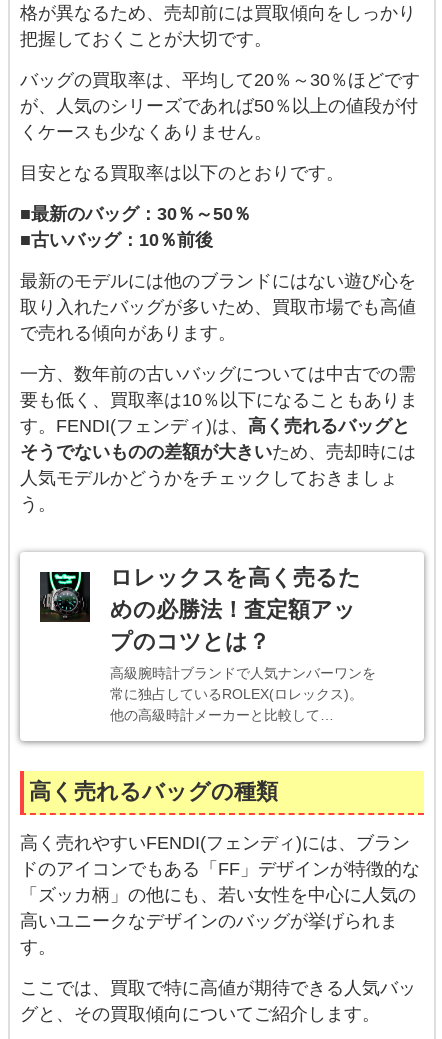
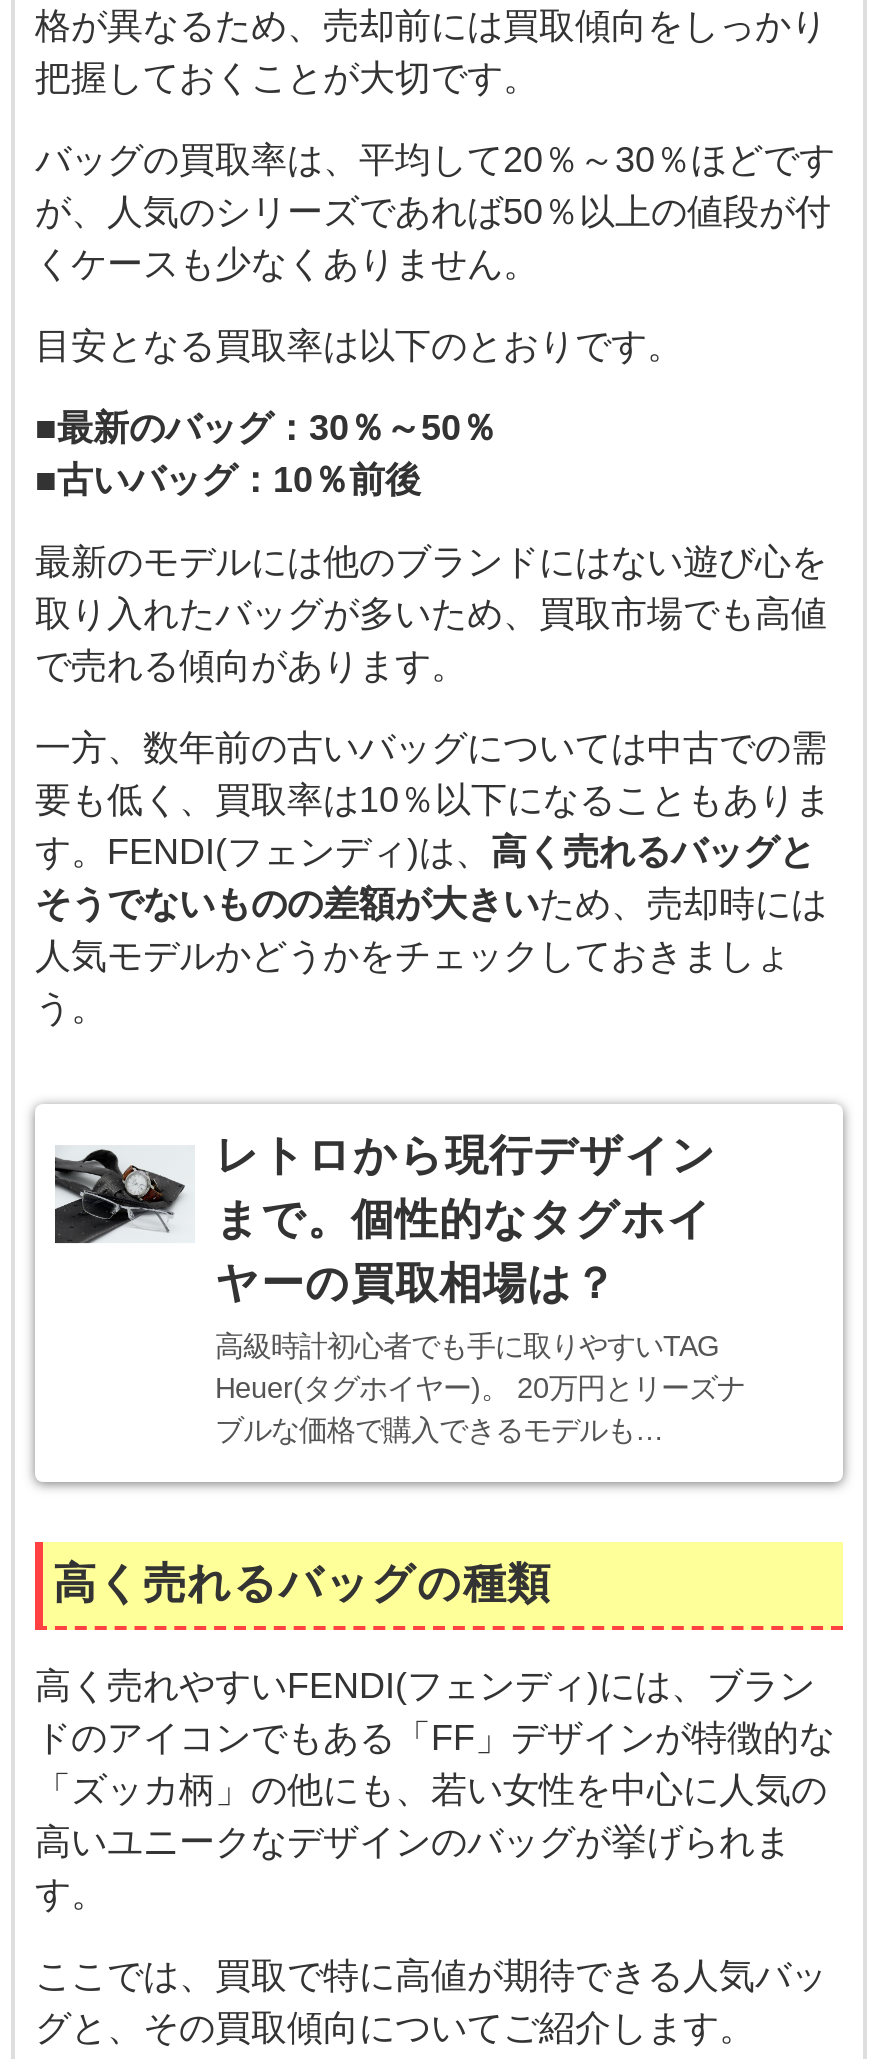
[30,566,361,654] [image] | ロレックスを高く売るた | めの必勝法！査定額アッ | プのコツとは？ -> [53,1132,717,1308] [image] | レトロから現行デザイン | まで。個性的なタグホイ | ヤーの買取相場は？
[110,665,376,723] 高級腕時計ブランドで人気ナンバーワンを | 常に独占しているROLEX(ロレックス)。 | 他の高級時計メーカーと比較して… -> [215,1330,745,1446] 高級時計初心者でも手に取りやすいTAG | Heuer(タグホイヤー)。 20万円とリーズナ | ブルな価格で購入できるモデルも…

